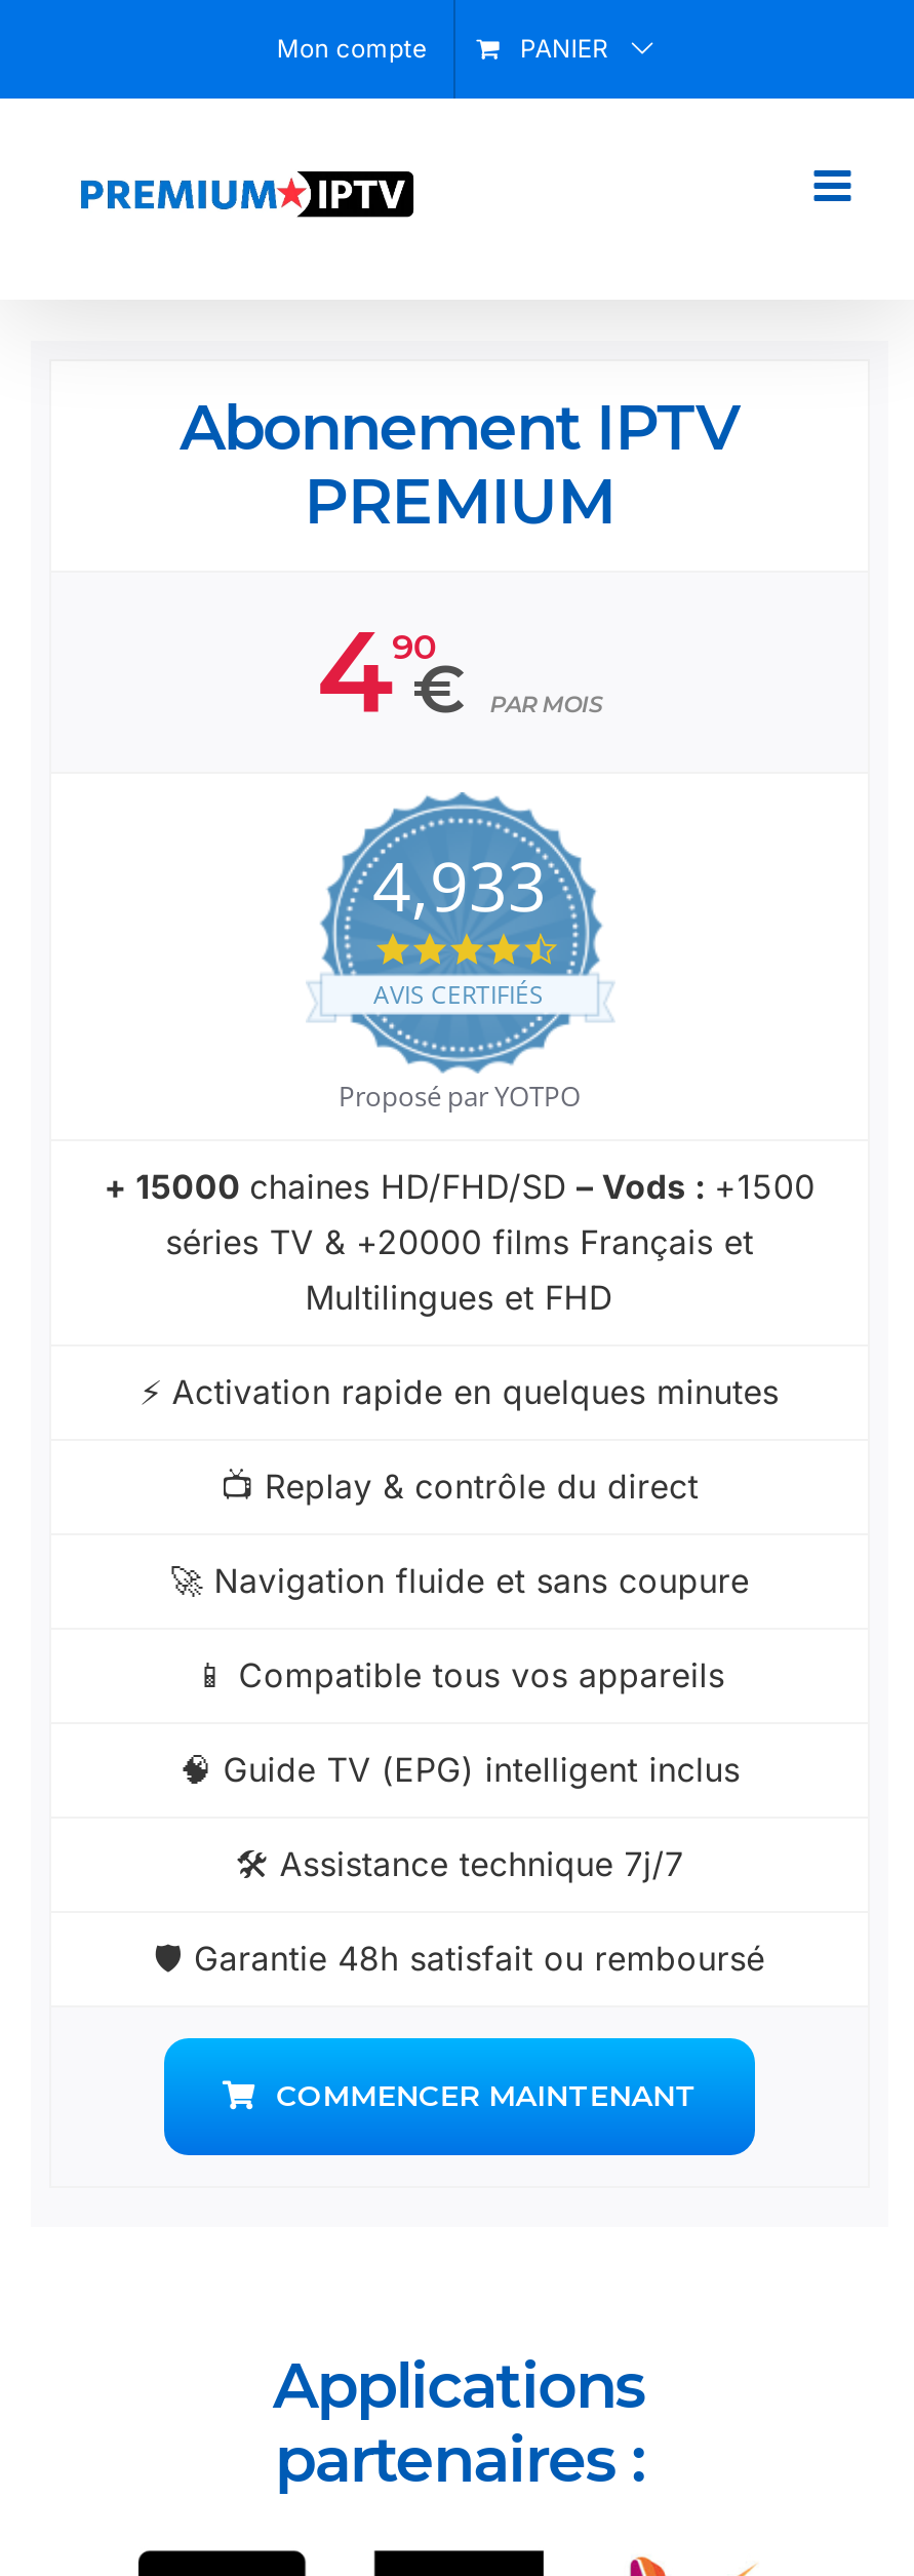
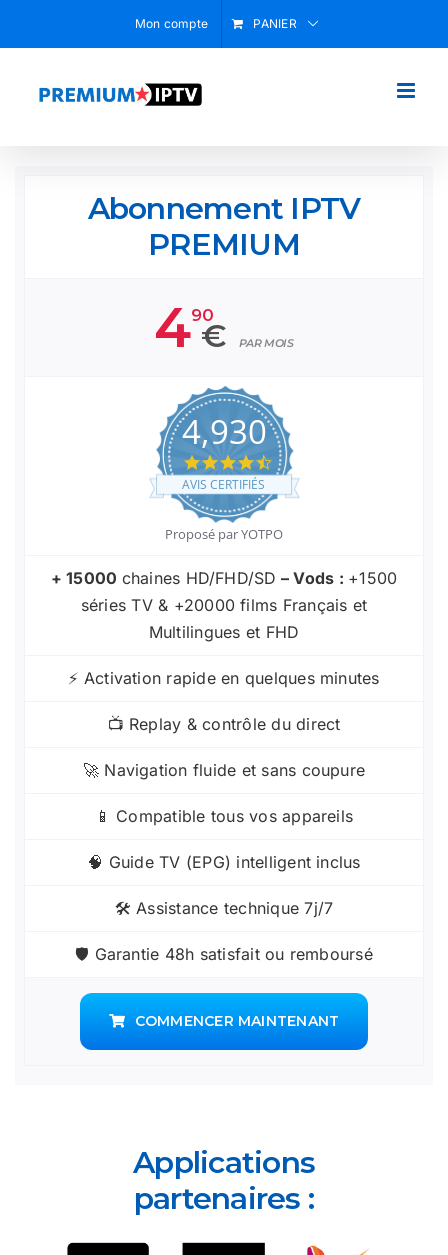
[372,840,547,932] 4,933 -> [181,409,266,454] 4,930

